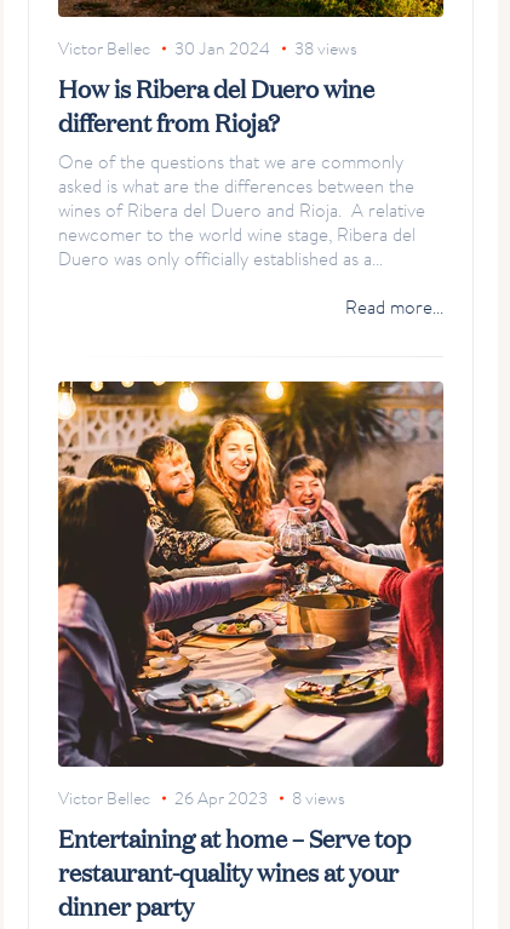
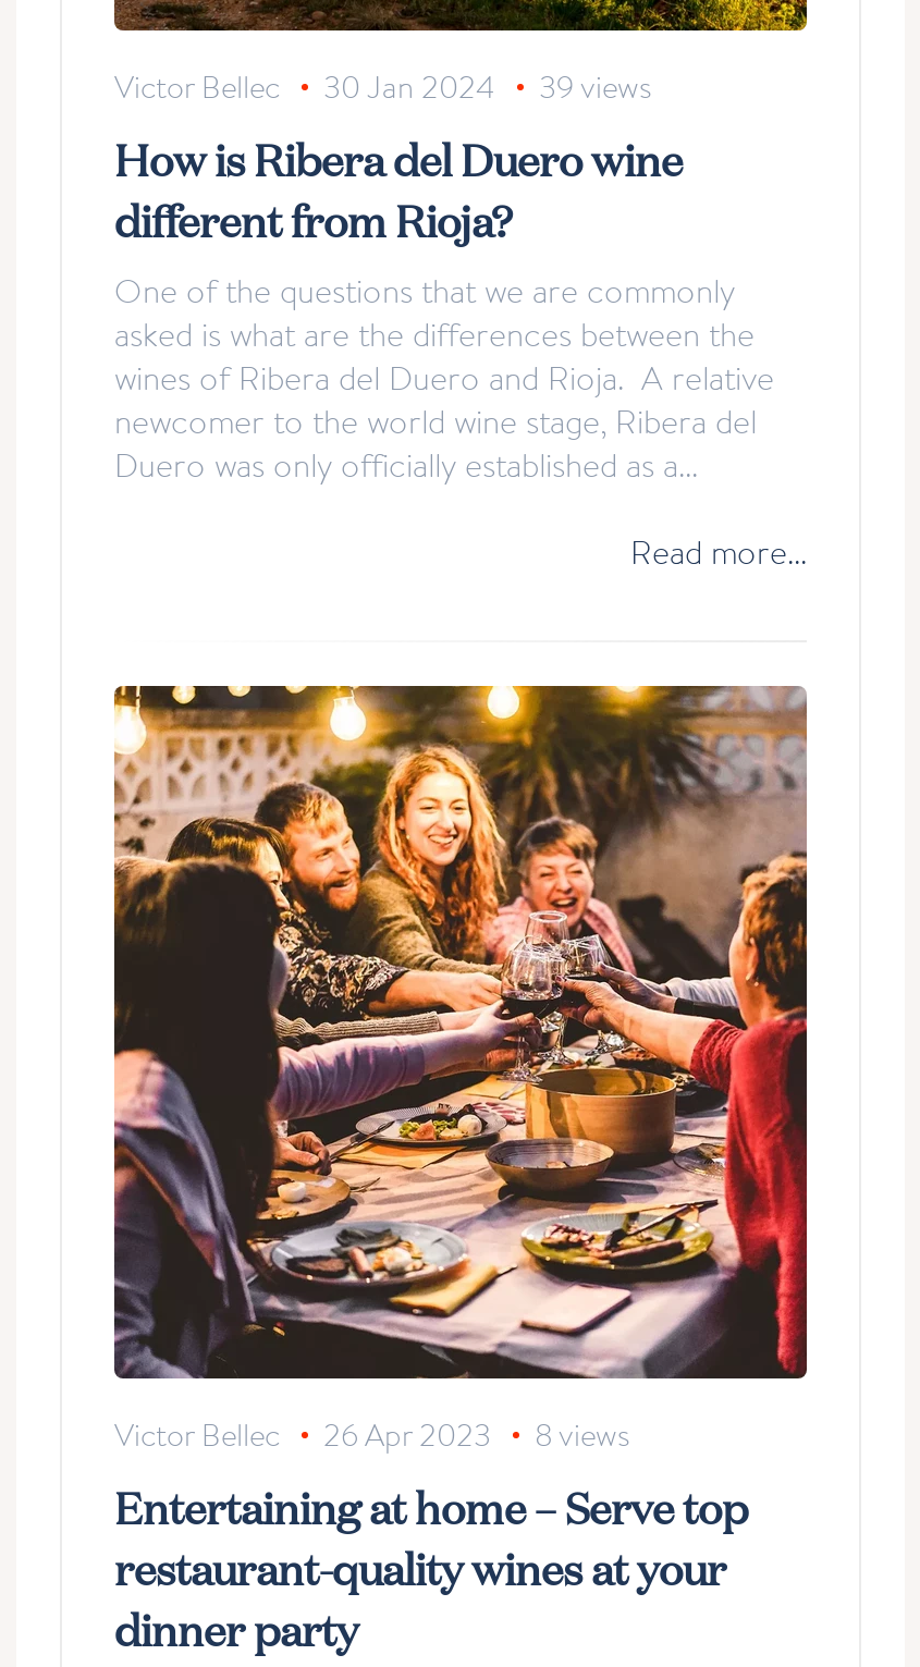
[58,36,357,61] Victor Bellec 30 Jan 2024 38 views -> [114,65,652,109] Victor Bellec 30 Jan 2024 39 views

